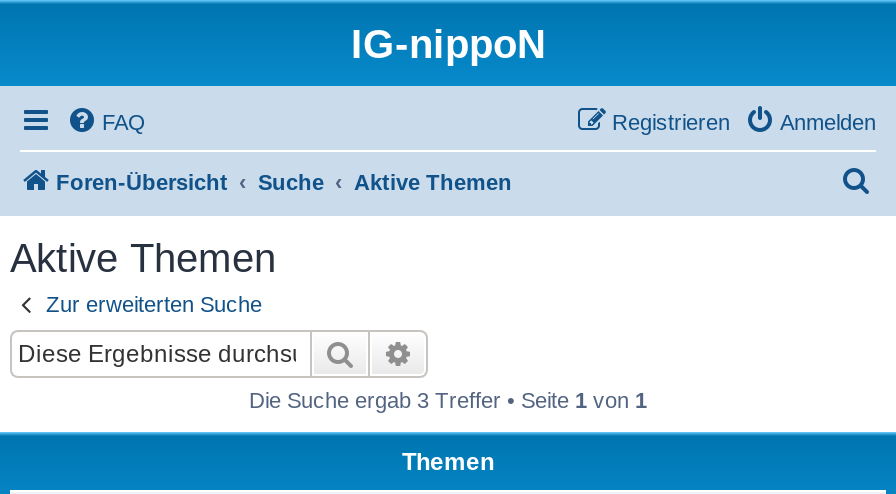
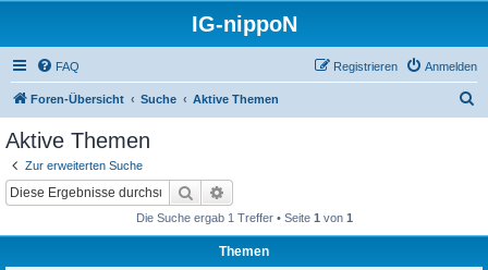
[249,387,647,411] Die Suche ergab 3 Treffer • Seite 1 von 1 -> [136,211,352,224] Die Suche ergab 1 Treffer • Seite 1 von 1

